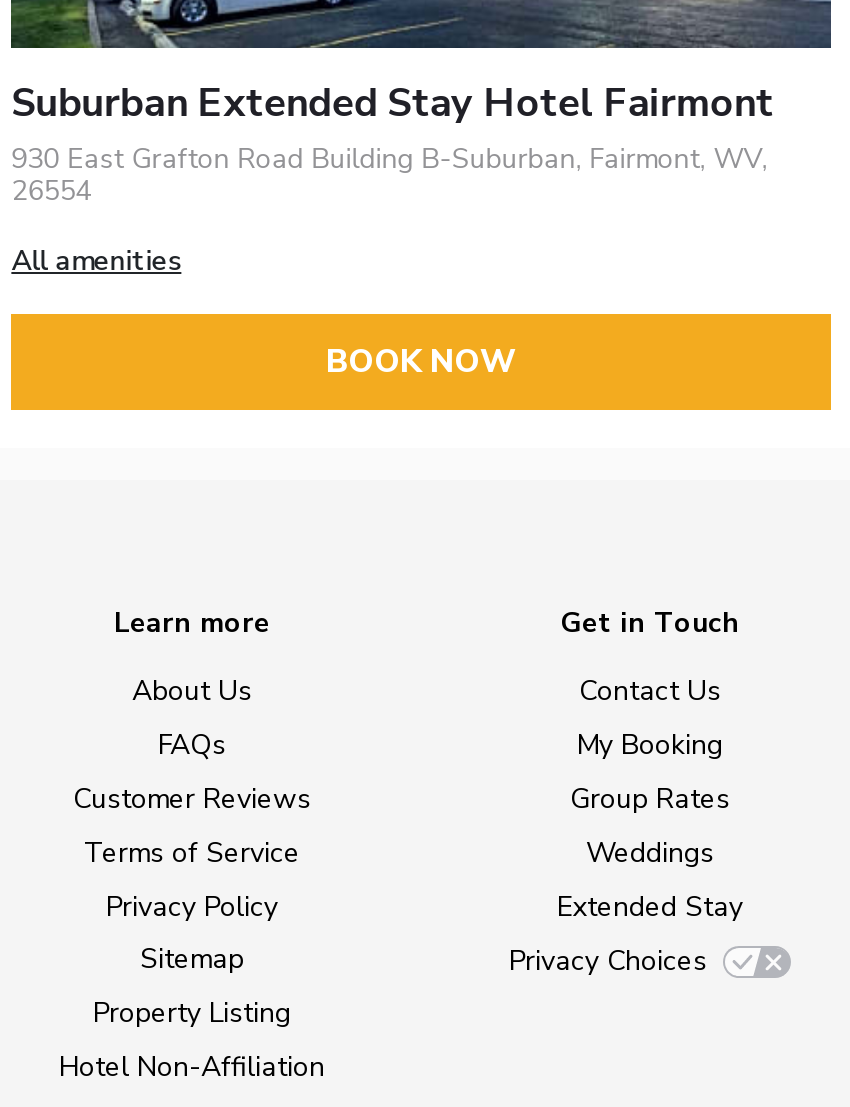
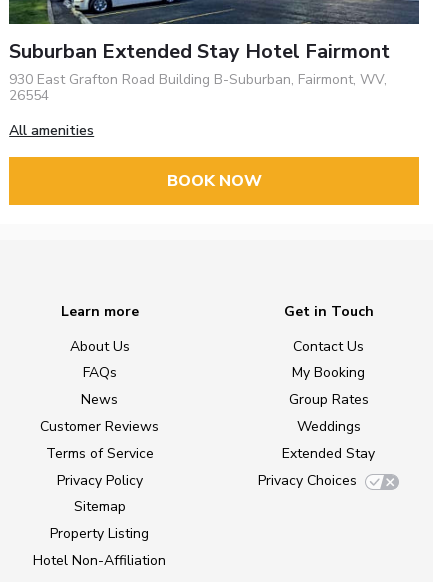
none -> [81,390,118,409] News

